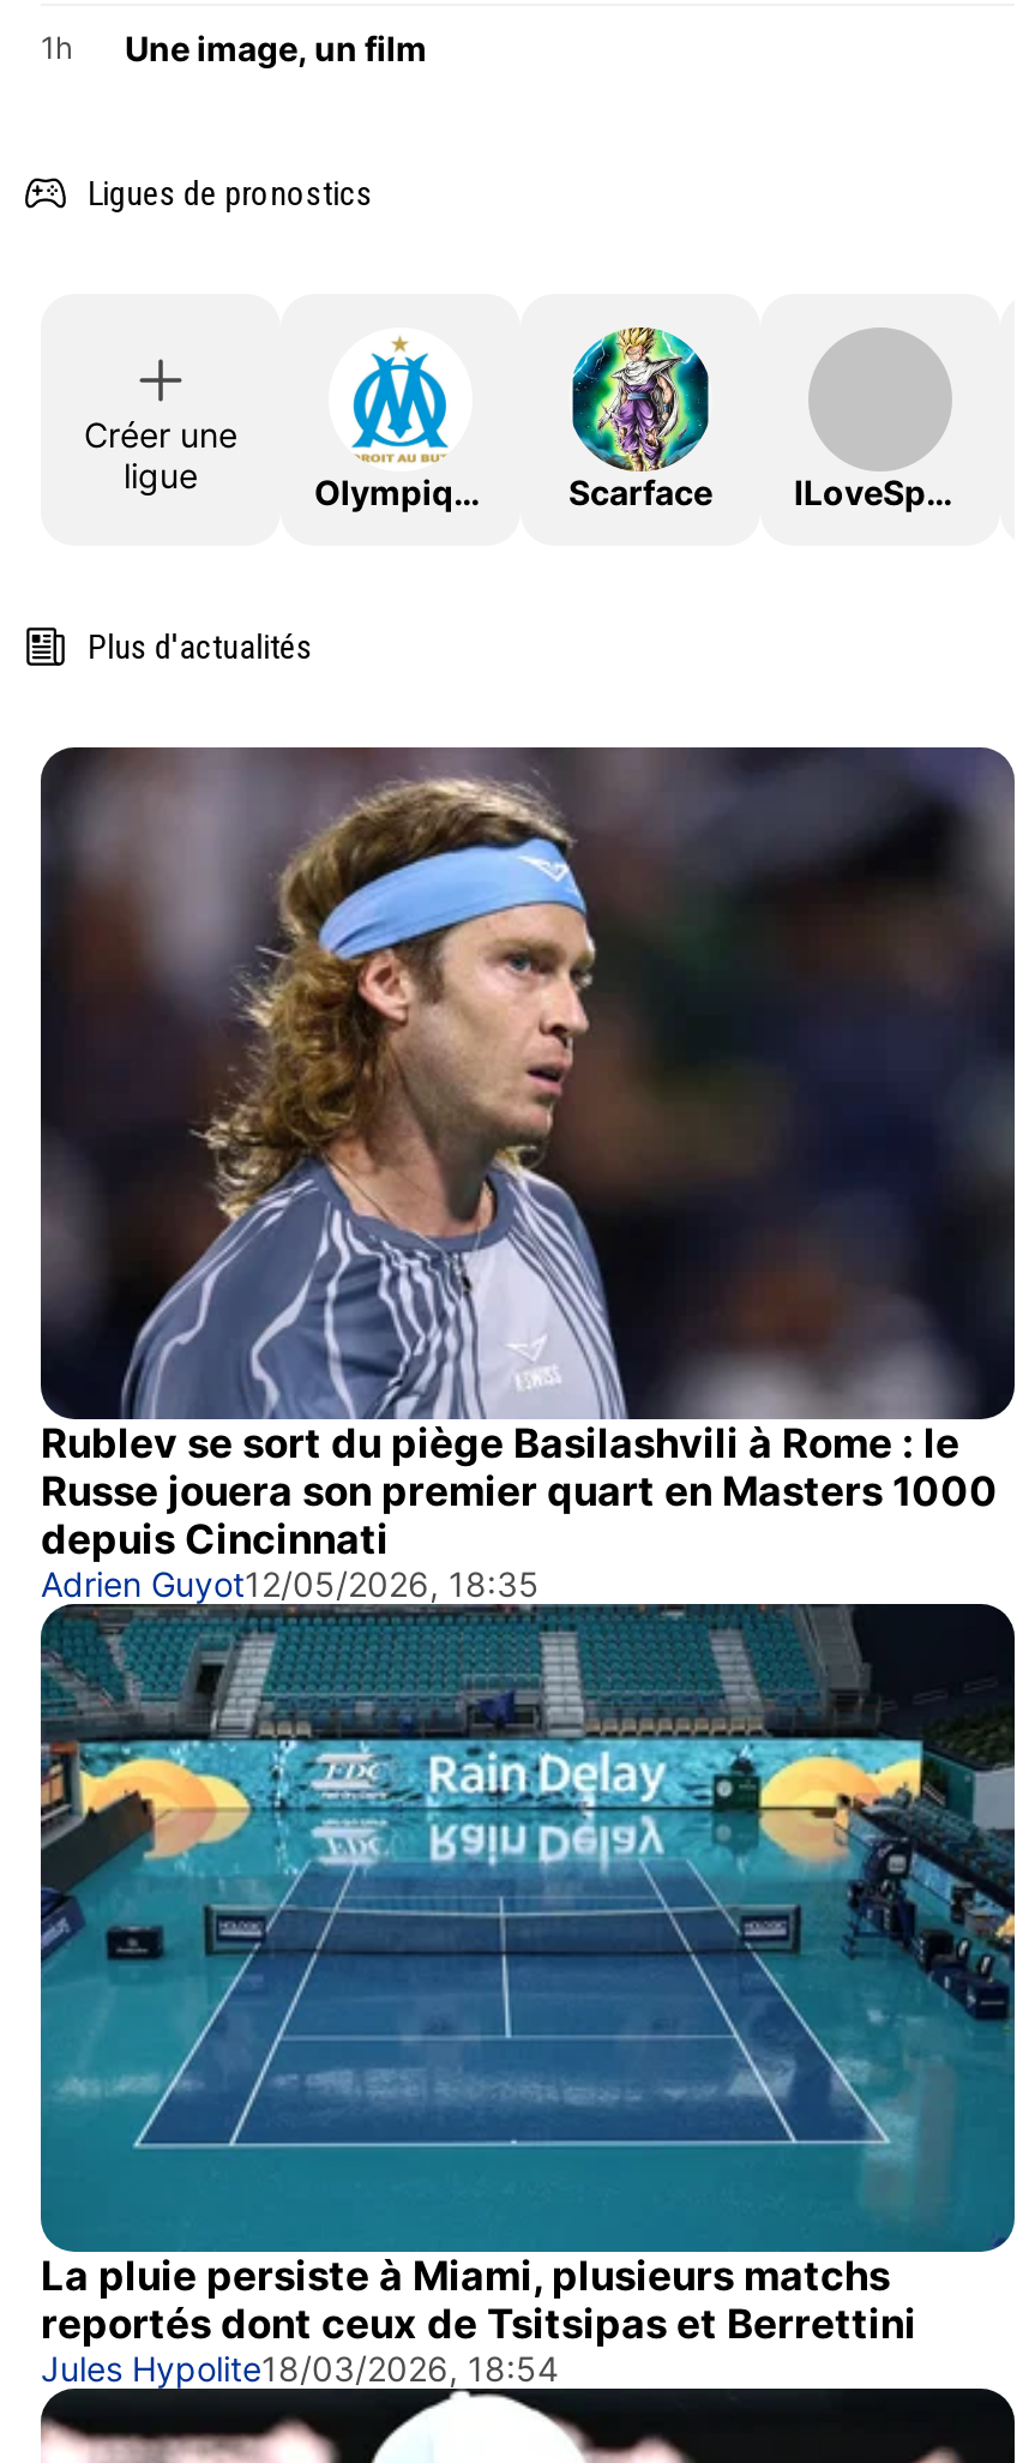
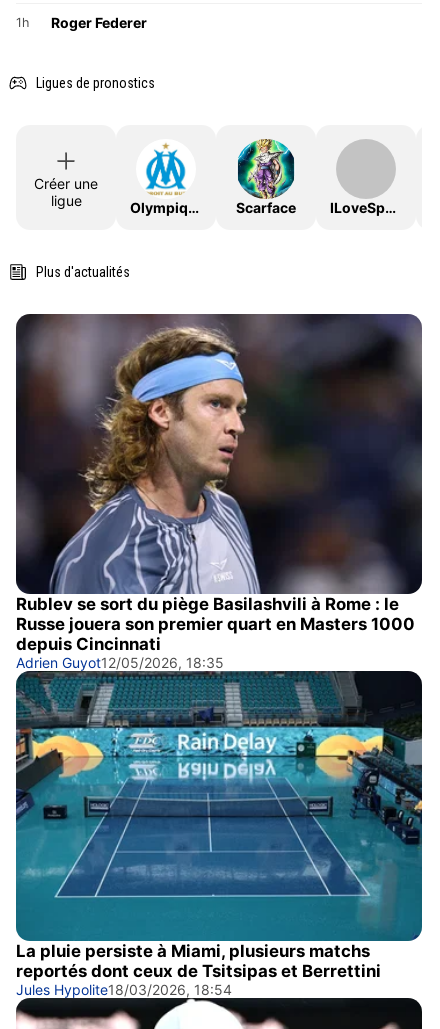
[125,28,427,69] Une image, un film -> [51,14,147,31] Roger Federer

